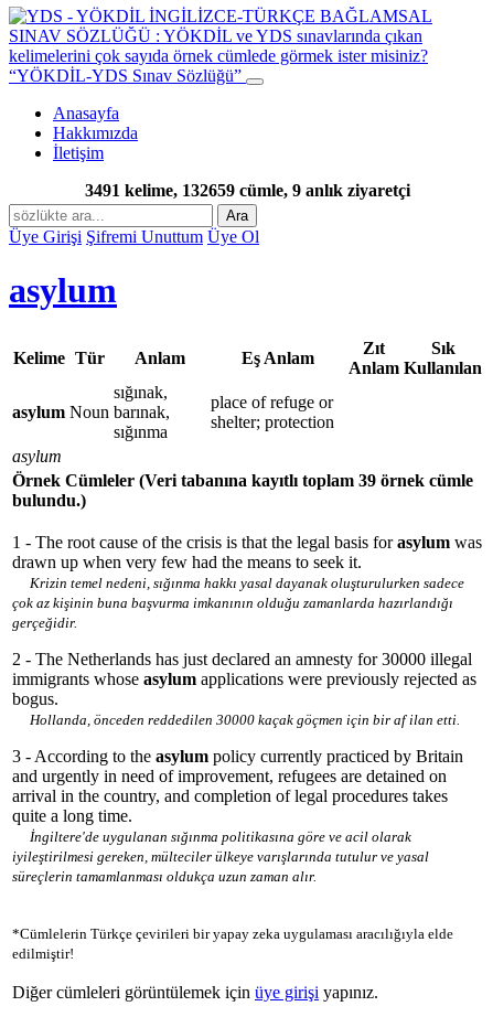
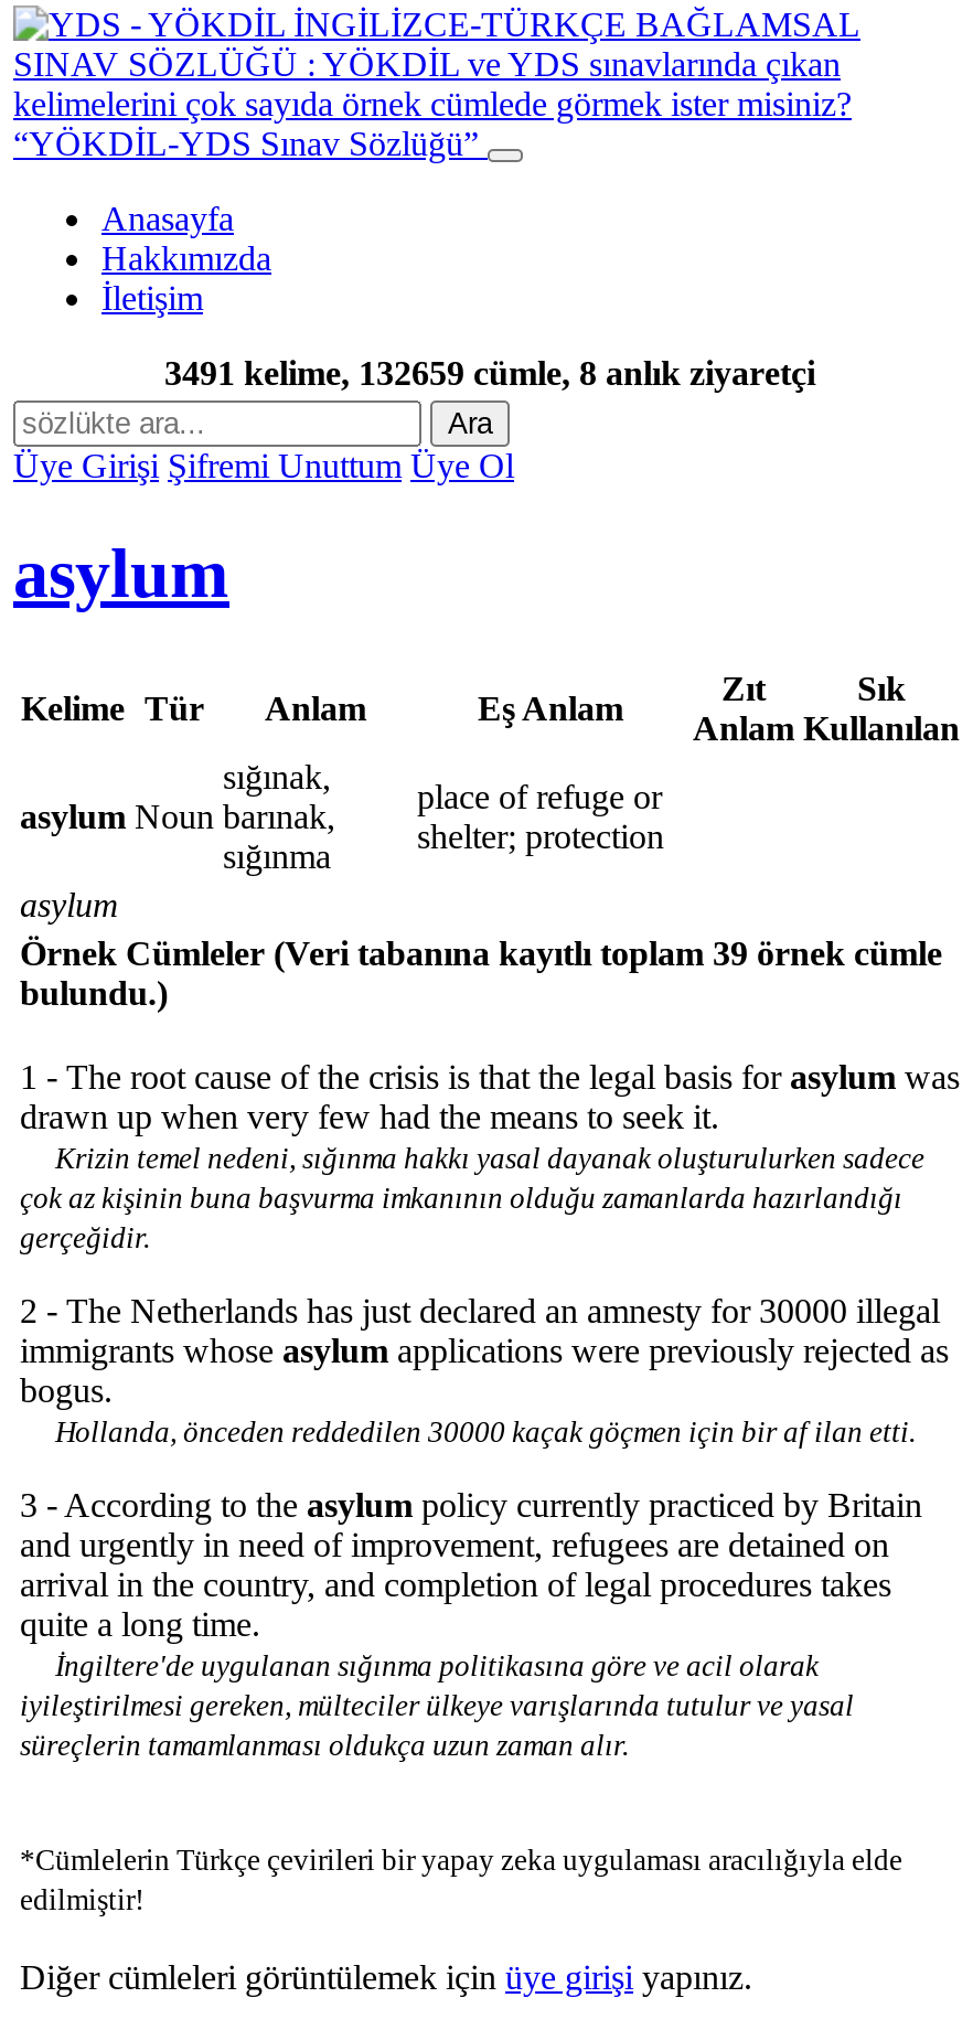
[84,181,410,200] 3491 kelime, 132659 cümle, 9 anlık ziyaretçi -> [164,354,815,392] 3491 kelime, 132659 cümle, 8 anlık ziyaretçi

